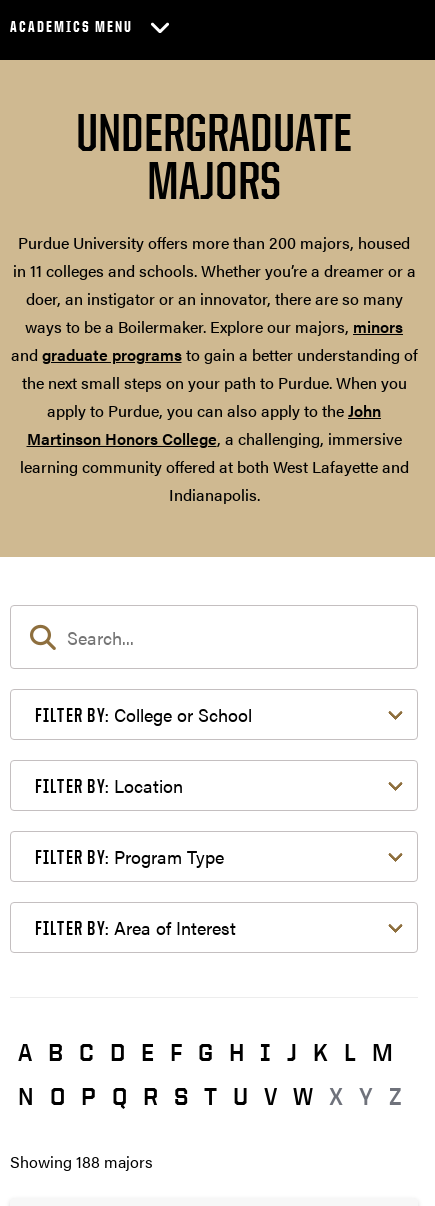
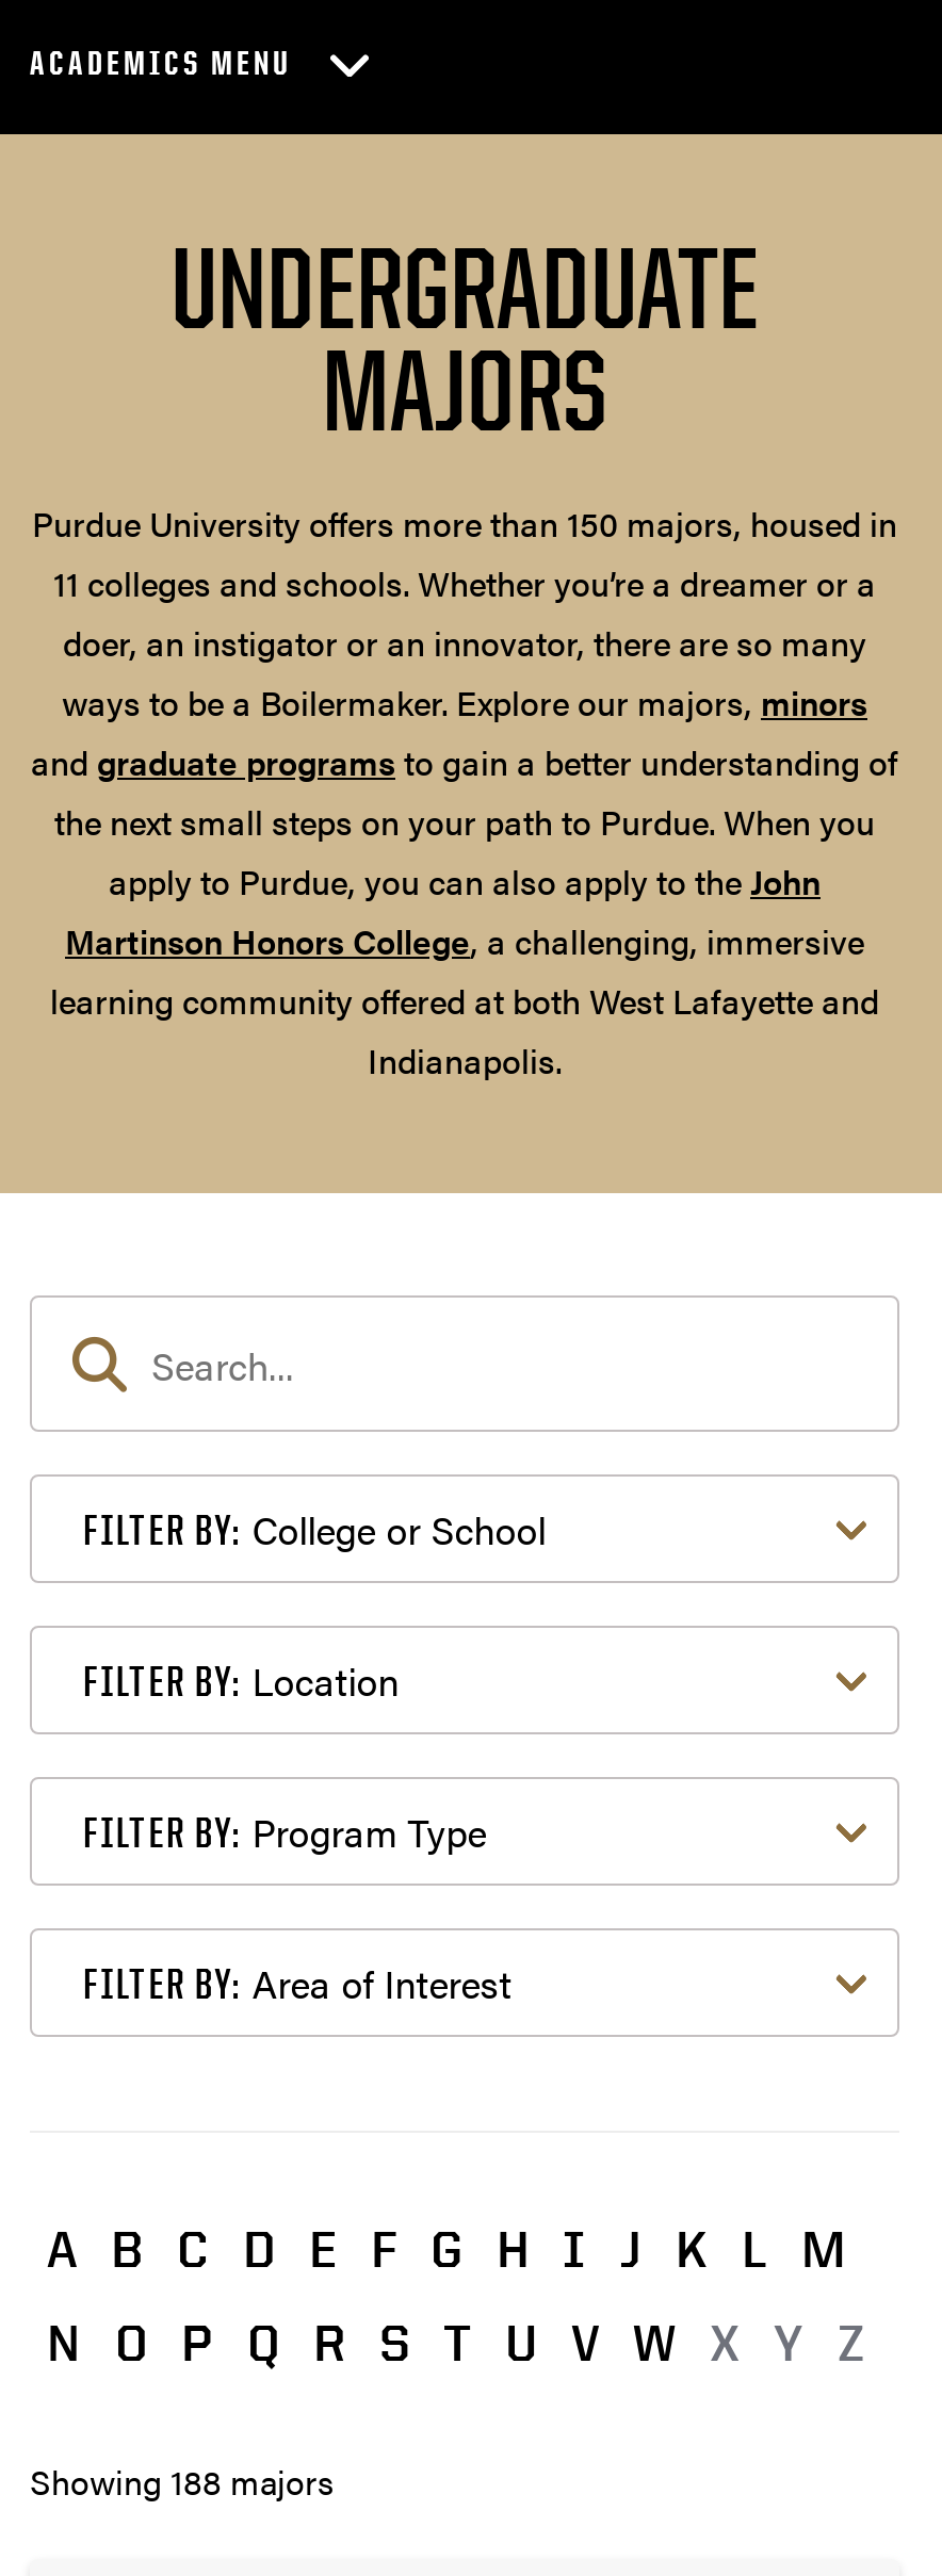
[12,231,415,282] Purdue University offers more than 200 majors, housed | in 11 colleges and schools. Whether you’re a dreamer or a -> [32,499,897,608] Purdue University offers more than 150 majors, housed in | 11 colleges and schools. Whether you’re a dreamer or a

